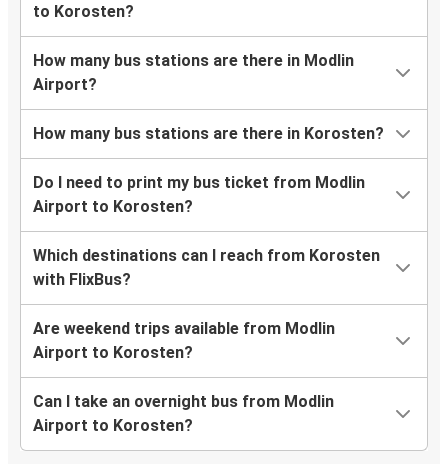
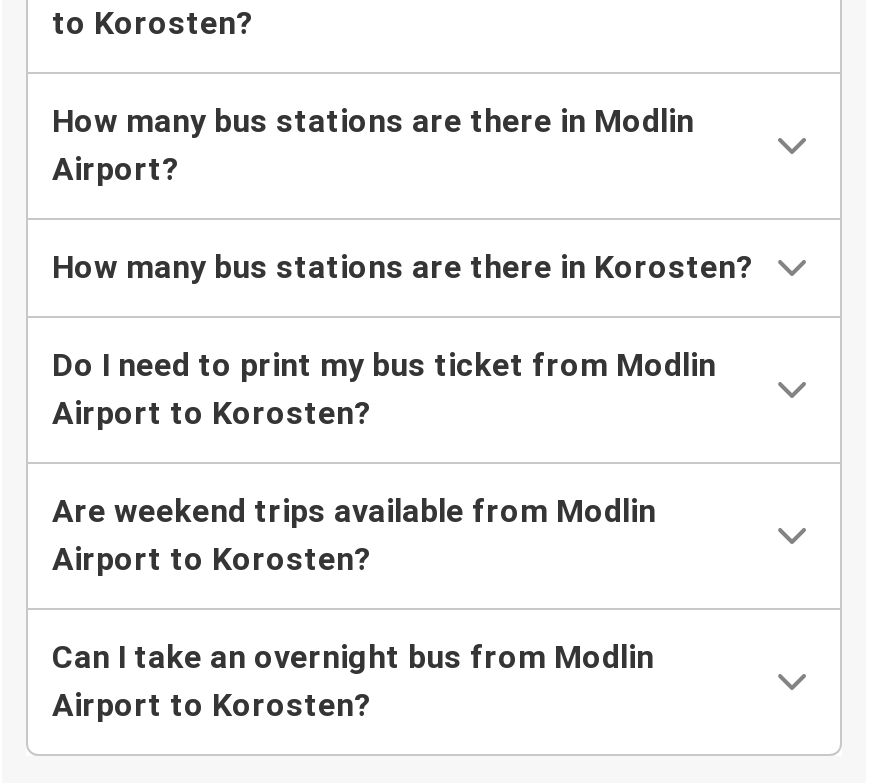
[33,246,380,289] Which destinations can I reach from Korosten | with FlixBus? -> none

